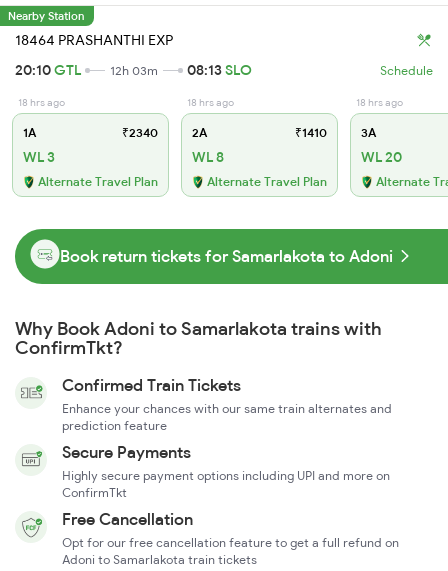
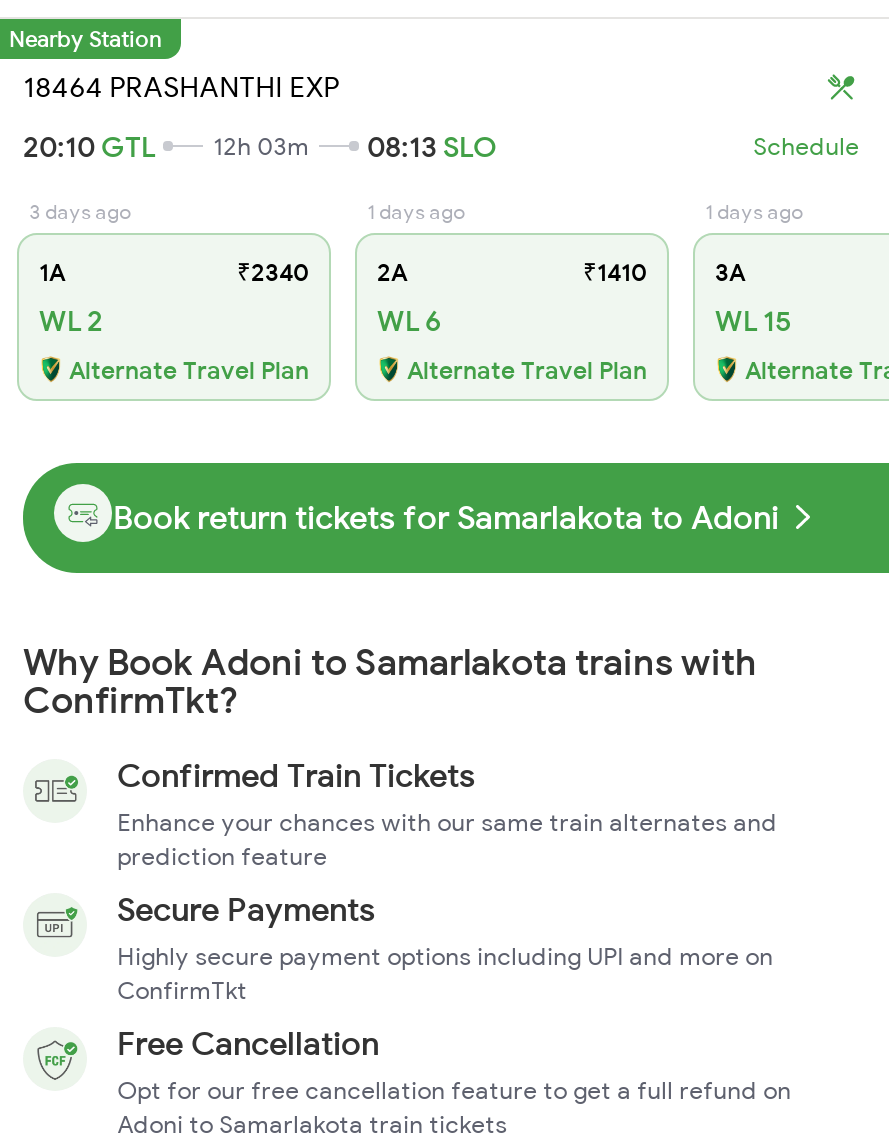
[18,96,65,109] 18 hrs ago -> [29,198,131,224] 3 days ago
[187,96,234,109] 18 hrs ago -> [367,198,465,224] 1 days ago
[356,96,403,109] 18 hrs ago -> [705,198,803,224] 1 days ago
[23,148,55,166] WL 3 -> [39,302,103,338] WL 2
[192,148,224,166] WL 8 -> [377,302,441,338] WL 6
[361,148,402,166] WL 20 -> [715,302,791,338] WL 15

